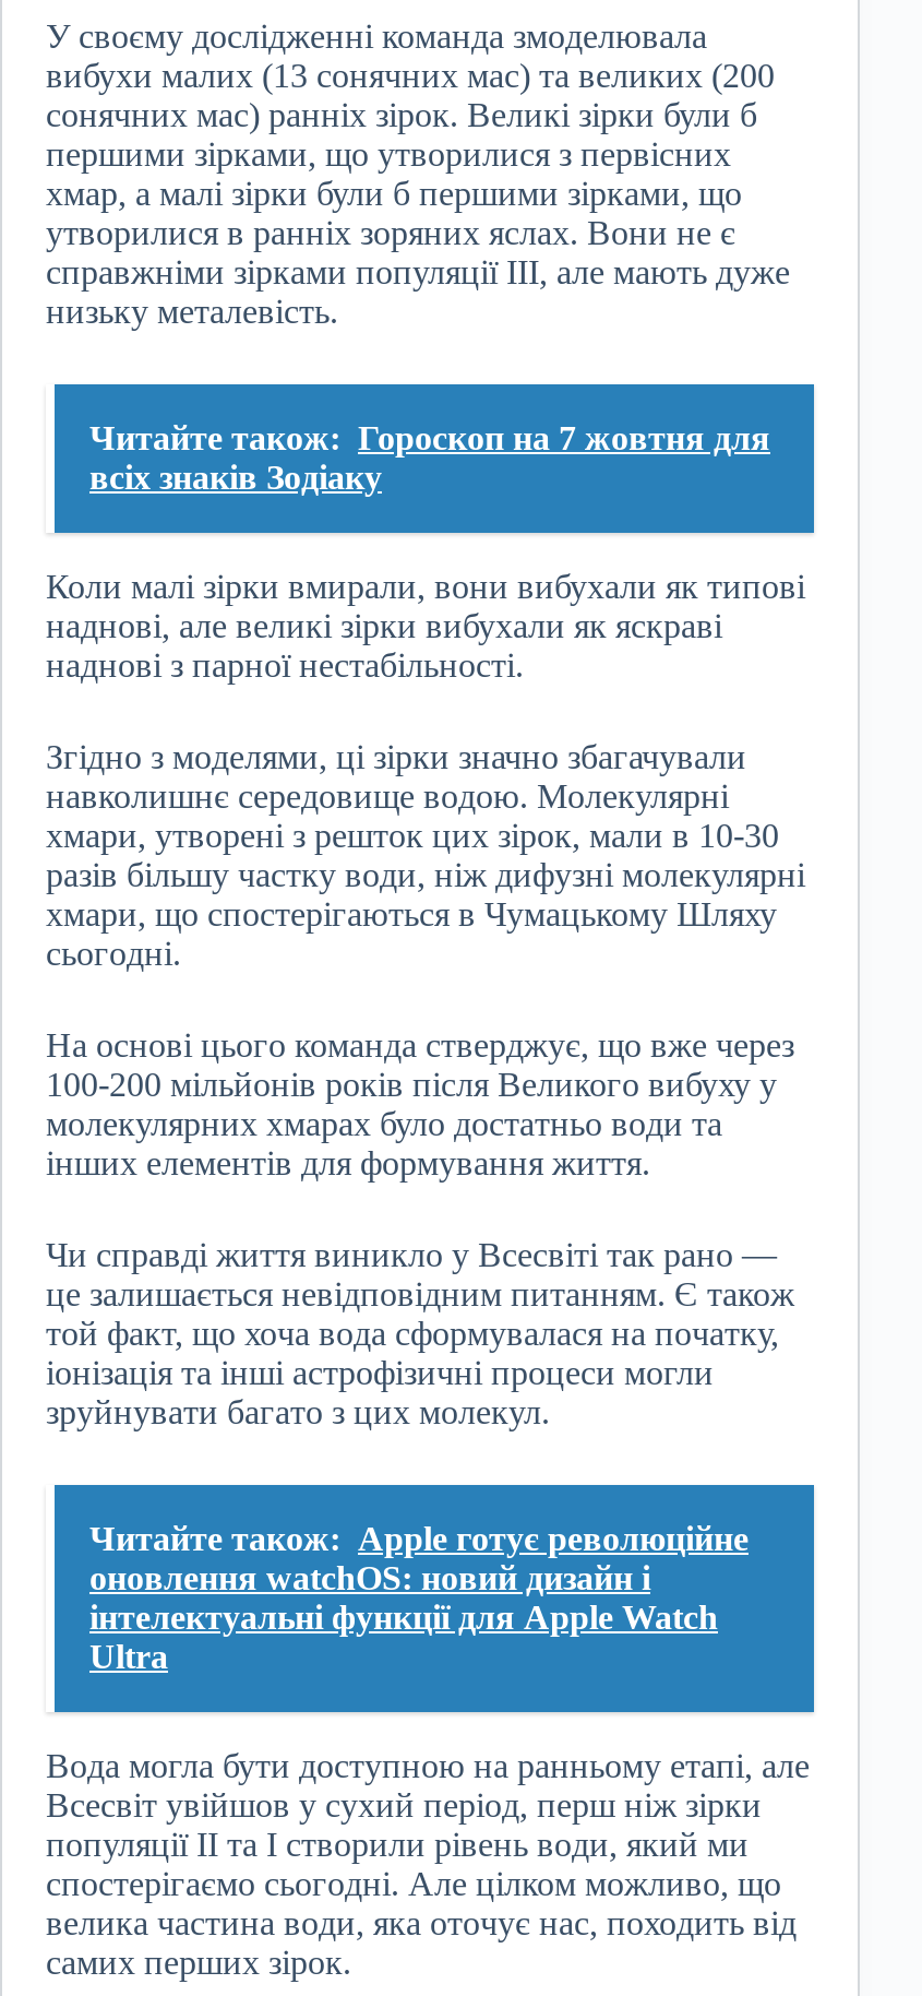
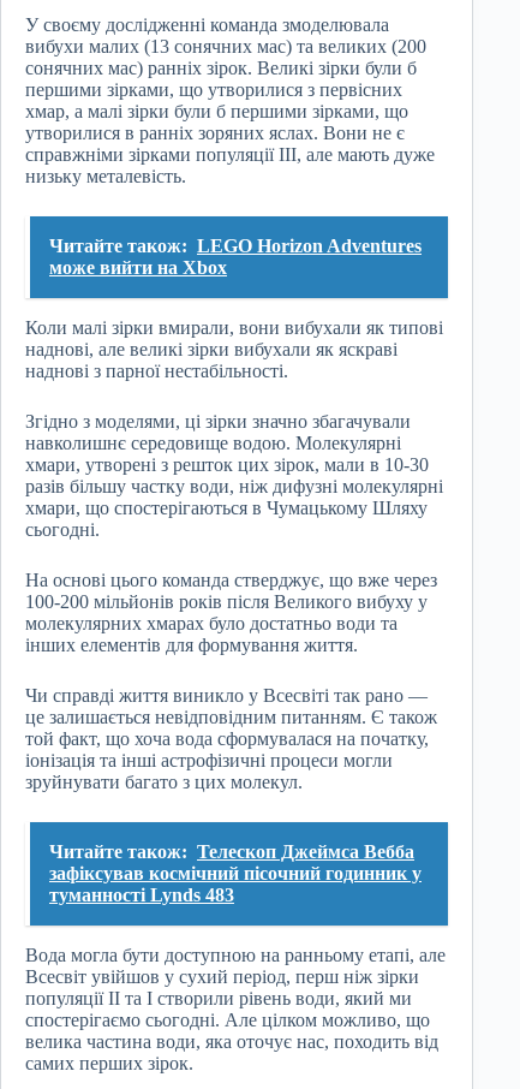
[89,420,770,496] Читайте також: Гороскоп на 7 жовтня для | всіх знаків Зодіаку -> [49,236,422,278] Читайте також: LEGO Horizon Adventures | може вийти на Xbox
[89,1520,749,1675] Читайте також: Apple готує революційне | оновлення watchOS: новий дизайн і | інтелектуальні функції для Apple Watch | Ultra -> [49,842,422,905] Читайте також: Телескоп Джеймса Вебба | зафіксував космічний пісочний годинник у | туманності Lynds 483

